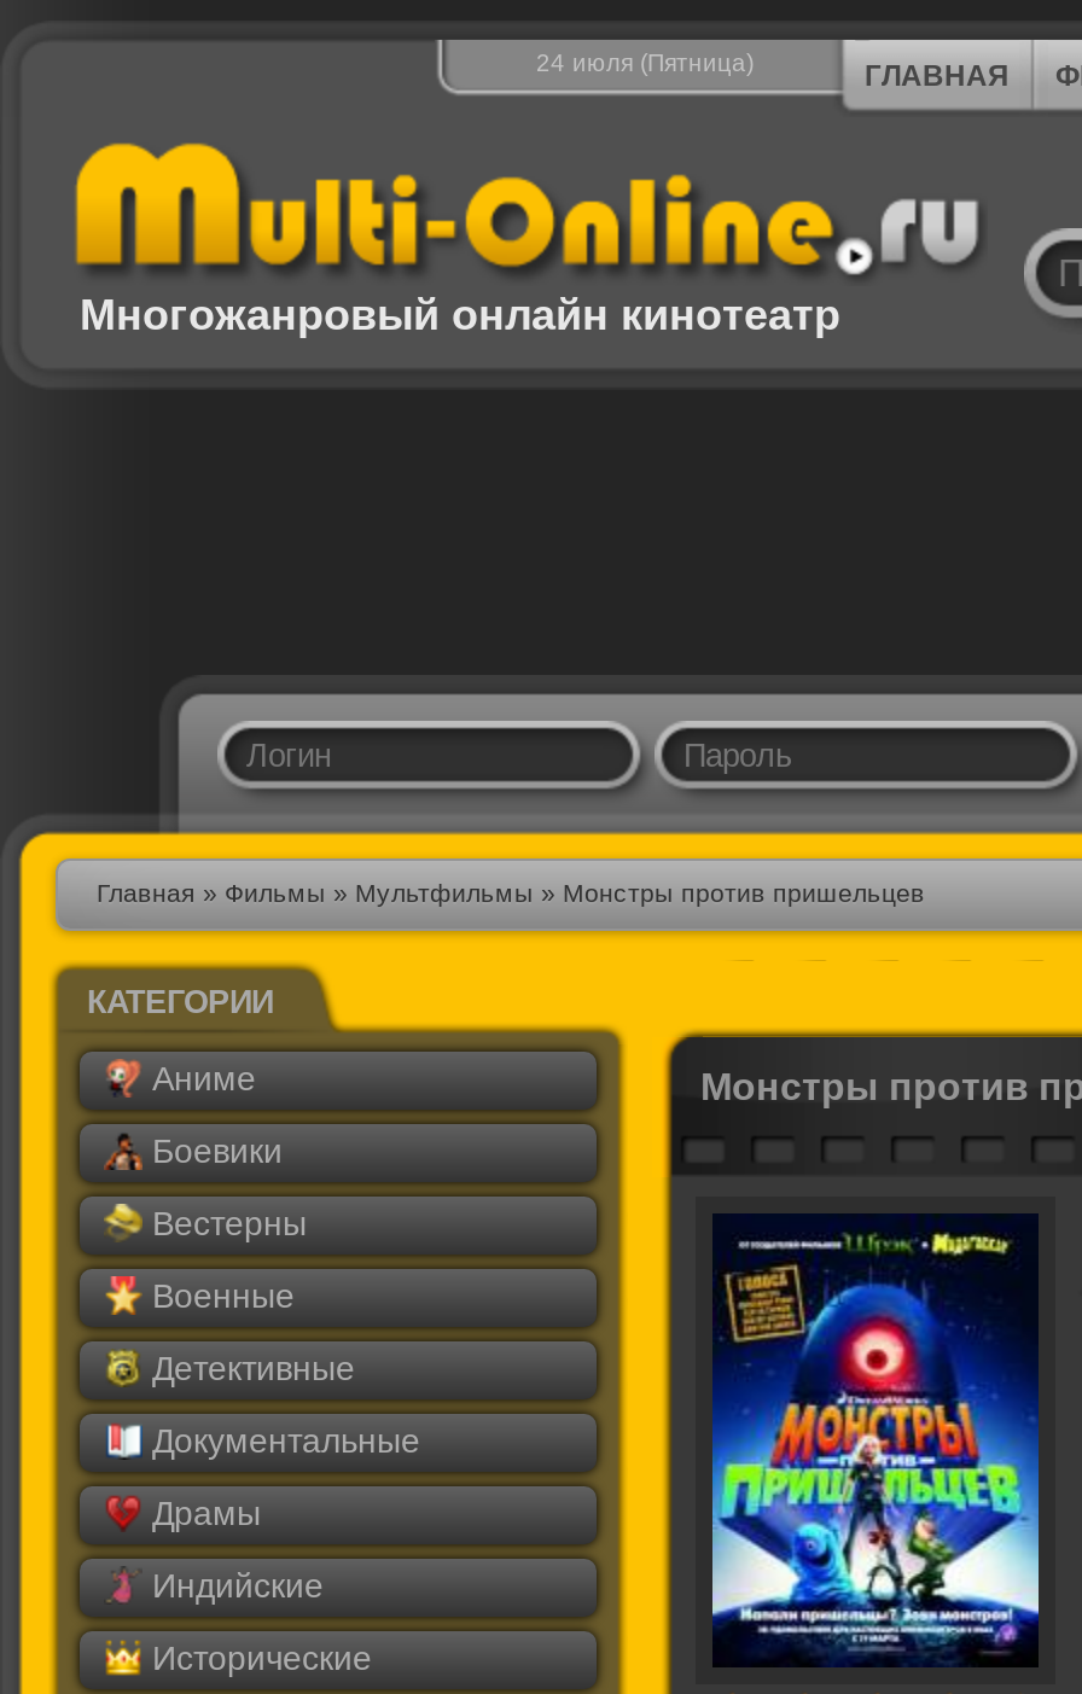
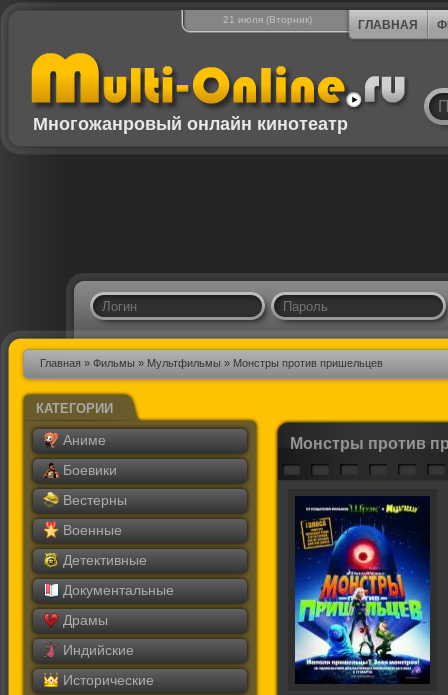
[536,50,754,76] 24 июля (Пятница) -> [222,14,311,25] 21 июля (Вторник)

